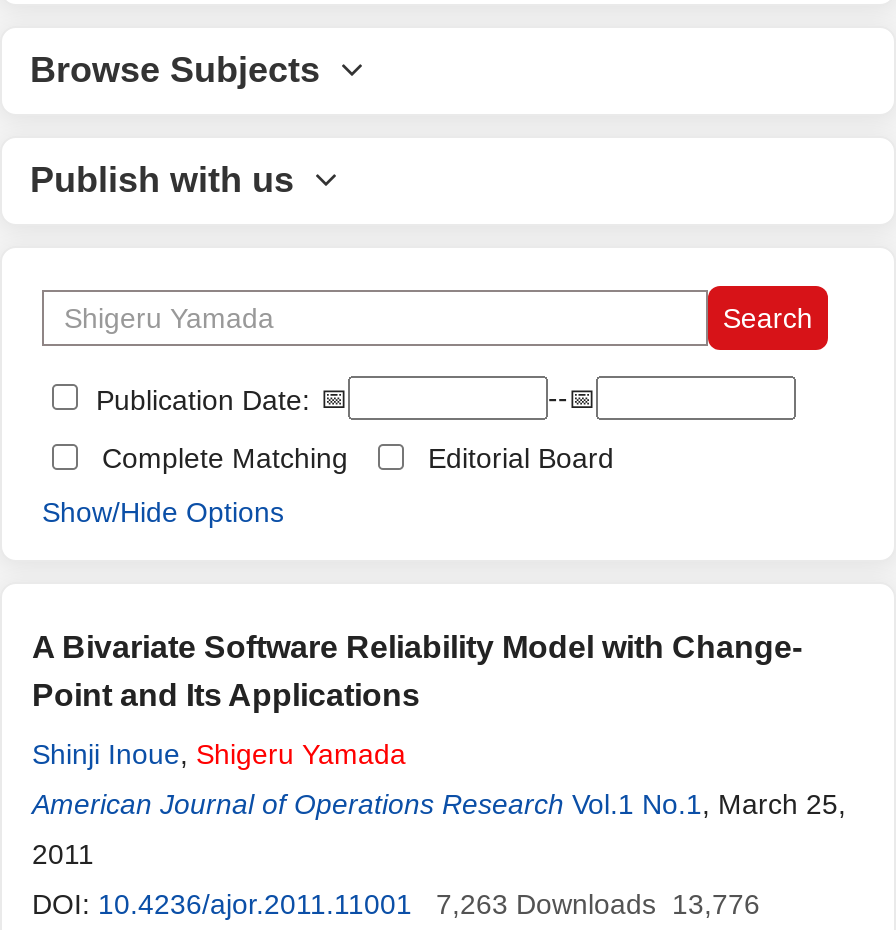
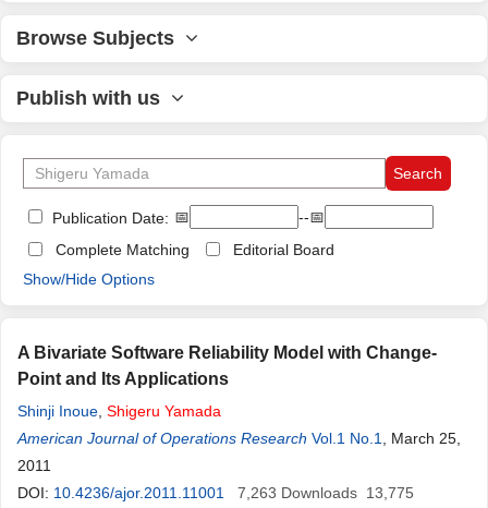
[32,888,760,920] DOI: 10.4236/ajor.2011.11001 7,263 Downloads 13,776 -> [17,484,414,501] DOI: 10.4236/ajor.2011.11001 7,263 Downloads 13,775

